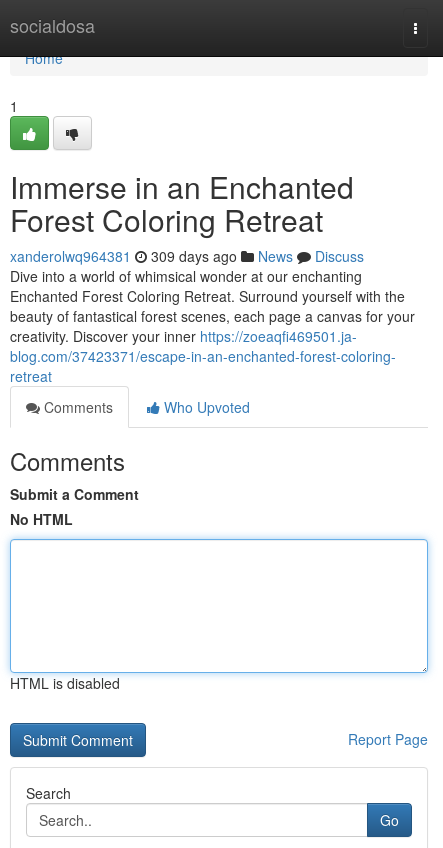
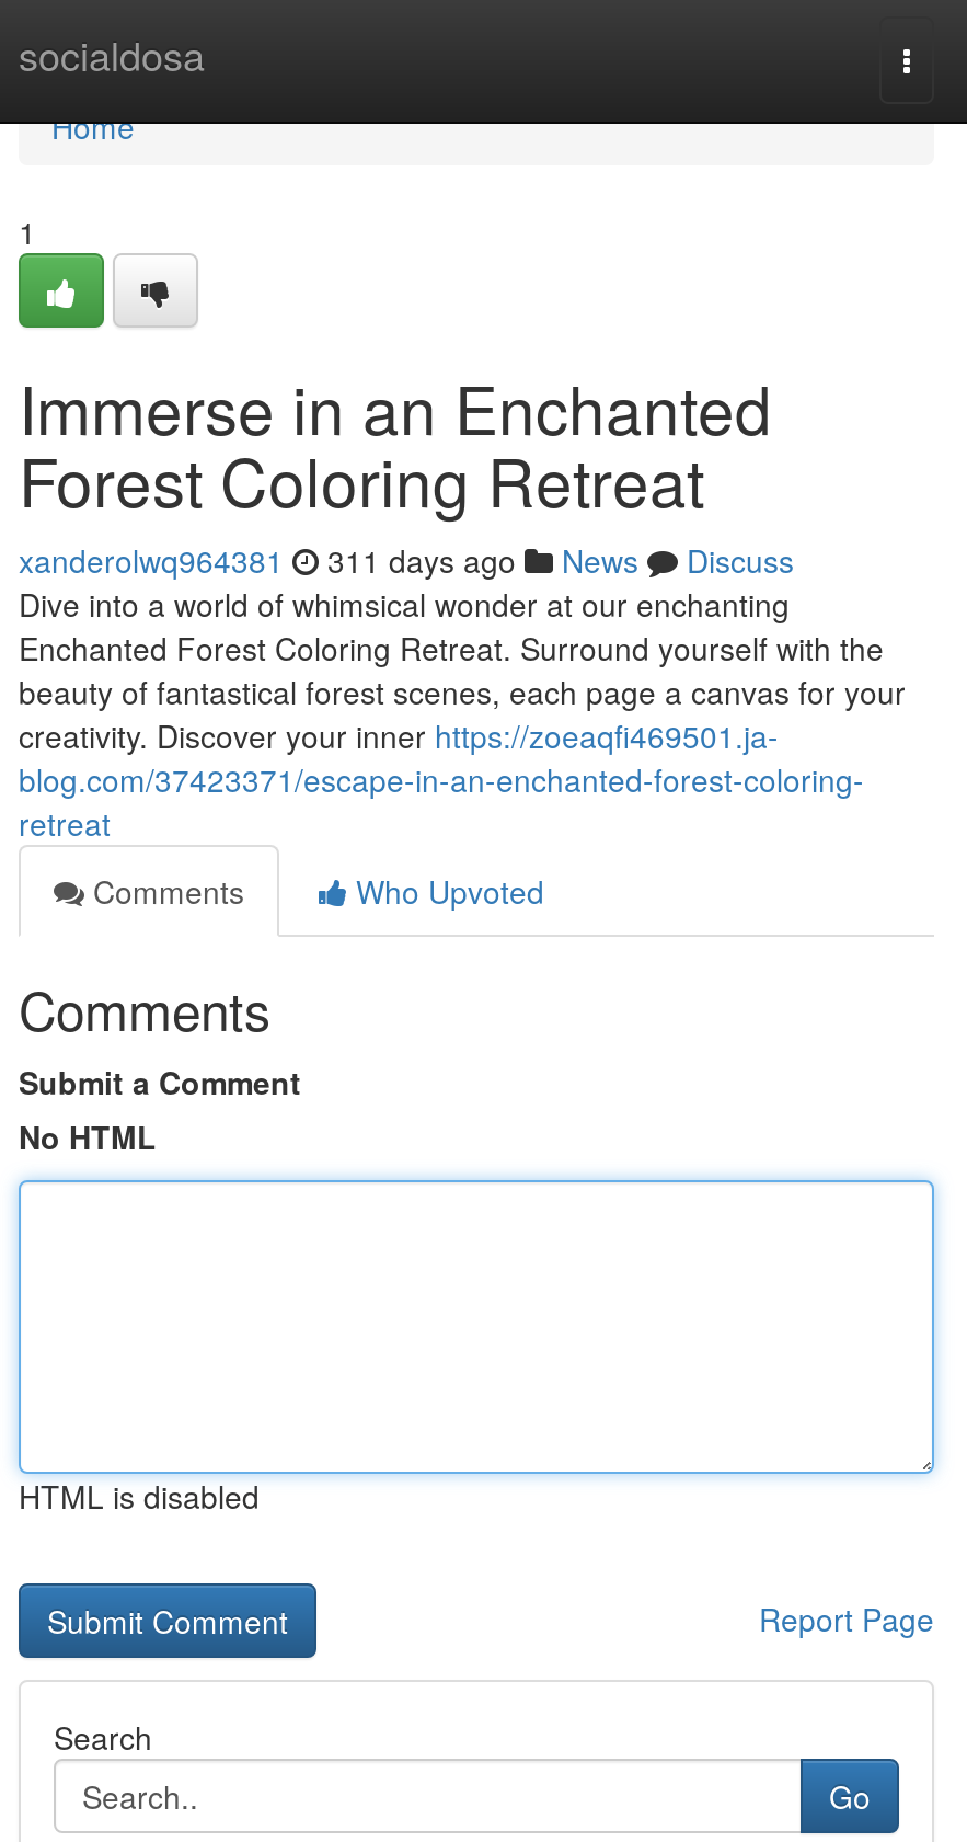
[10,246,364,266] xanderolwq964381 309 days ago News Discuss -> [19,538,794,582] xanderolwq964381 311 days ago News Discuss

